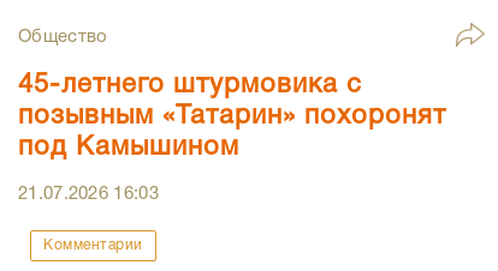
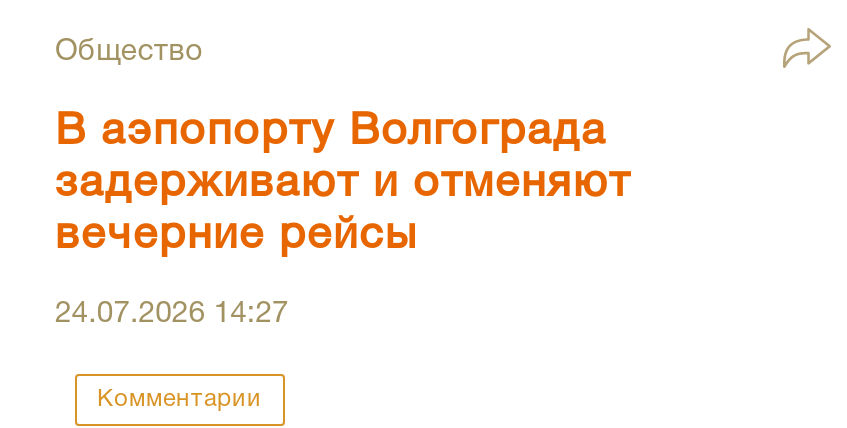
[18,73,446,159] 45-летнего штурмовика с | позывным «Татарин» похоронят | под Камышином -> [55,111,631,255] В аэпопорту Волгограда | задерживают и отменяют | вечерние рейсы
[18,185,159,202] 21.07.2026 16:03 -> [55,299,289,327] 24.07.2026 14:27

